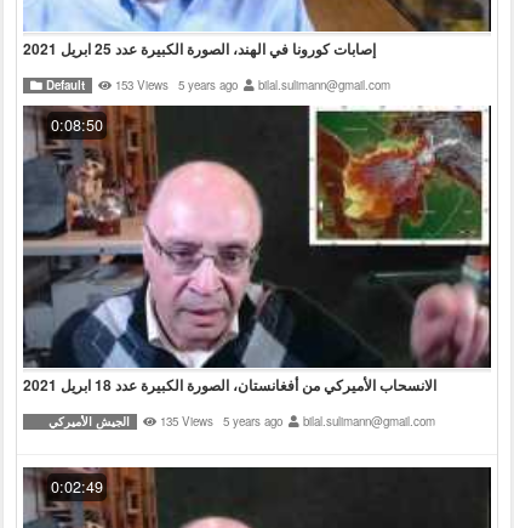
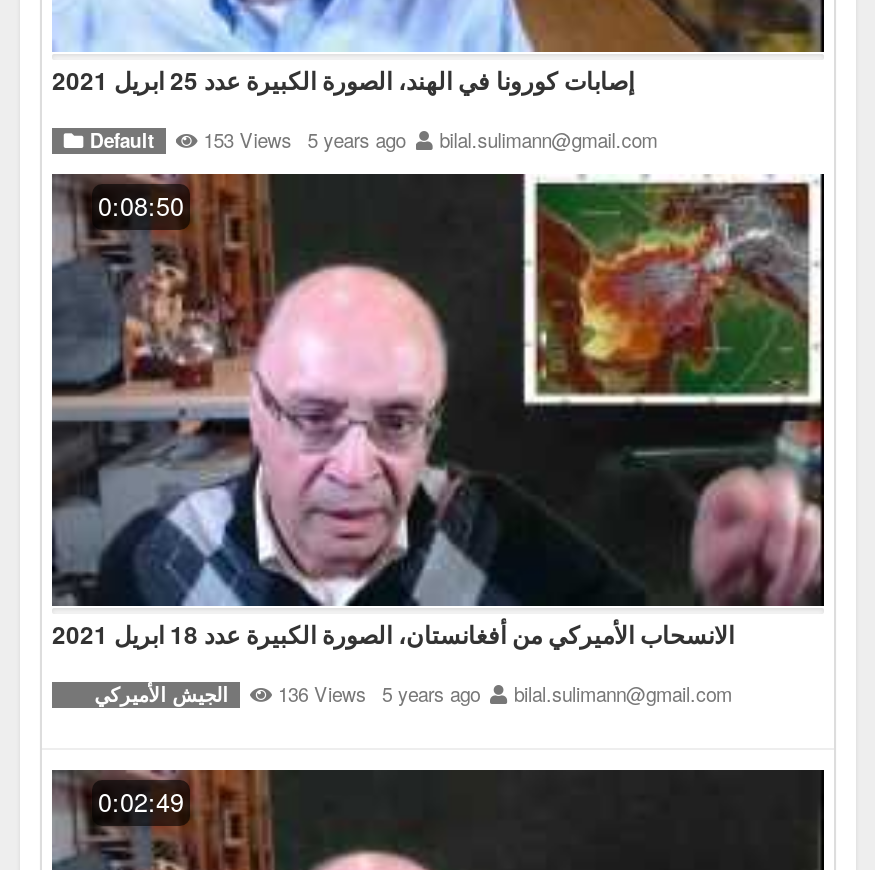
[160,413,282,430] 135 Views 5 years ago -> [278,681,480,709] 136 Views 5 years ago

